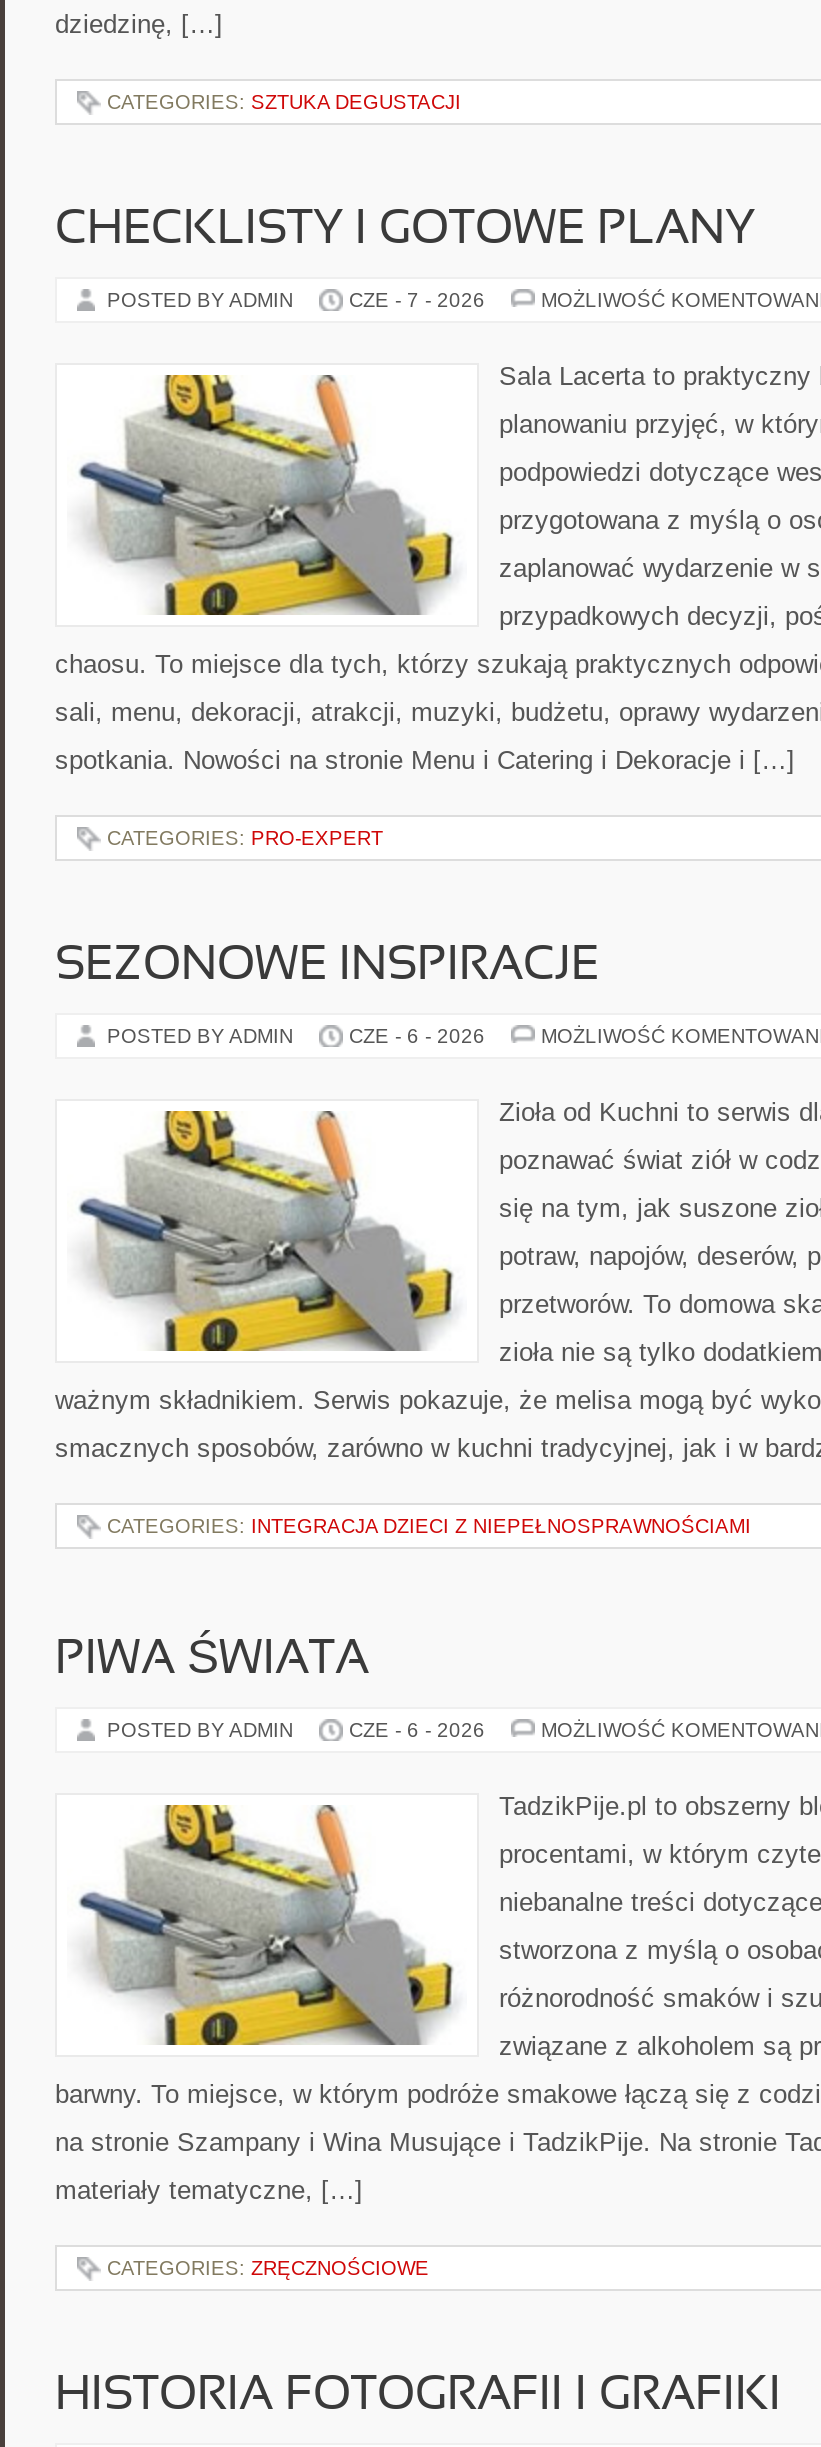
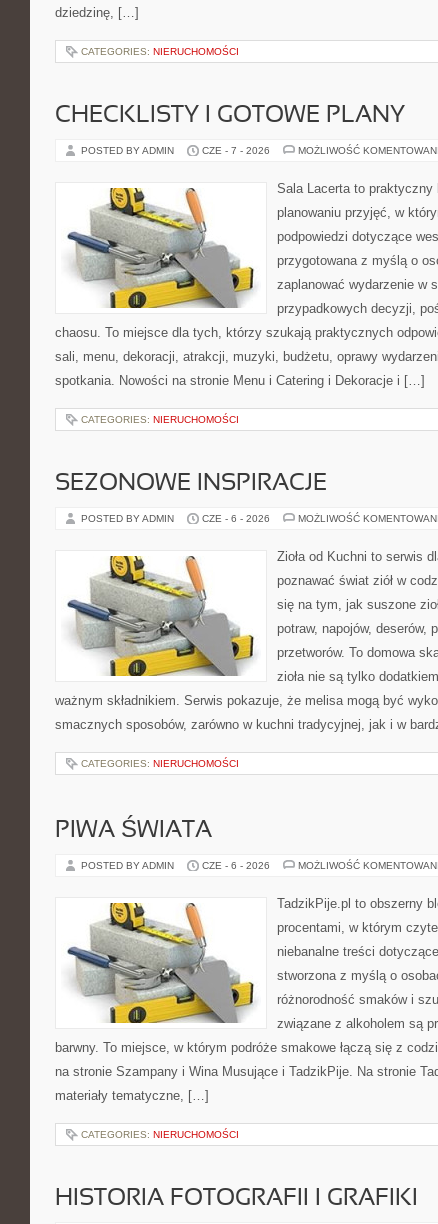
[107,91,461,113] CATEGORIES: SZTUKA DEGUSTACJI -> [81,46,239,57] CATEGORIES: NIERUCHOMOŚCI
[107,827,383,849] CATEGORIES: PRO-EXPERT -> [81,414,239,425] CATEGORIES: NIERUCHOMOŚCI
[107,1515,751,1537] CATEGORIES: INTEGRACJA DZIECI Z NIEPEŁNOSPRAWNOŚCIAMI -> [81,758,239,769] CATEGORIES: NIERUCHOMOŚCI
[107,2257,429,2279] CATEGORIES: ZRĘCZNOŚCIOWE -> [81,1129,239,1140] CATEGORIES: NIERUCHOMOŚCI

